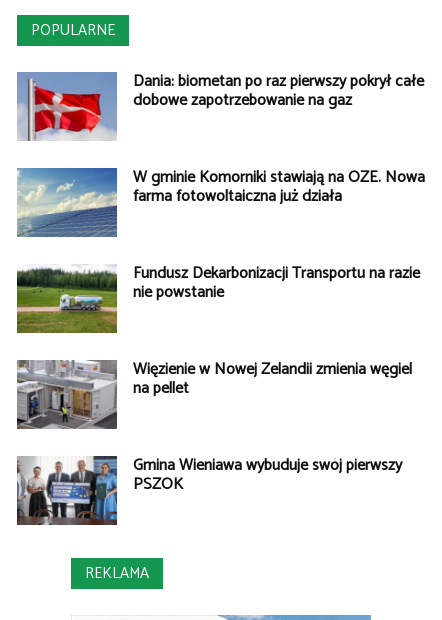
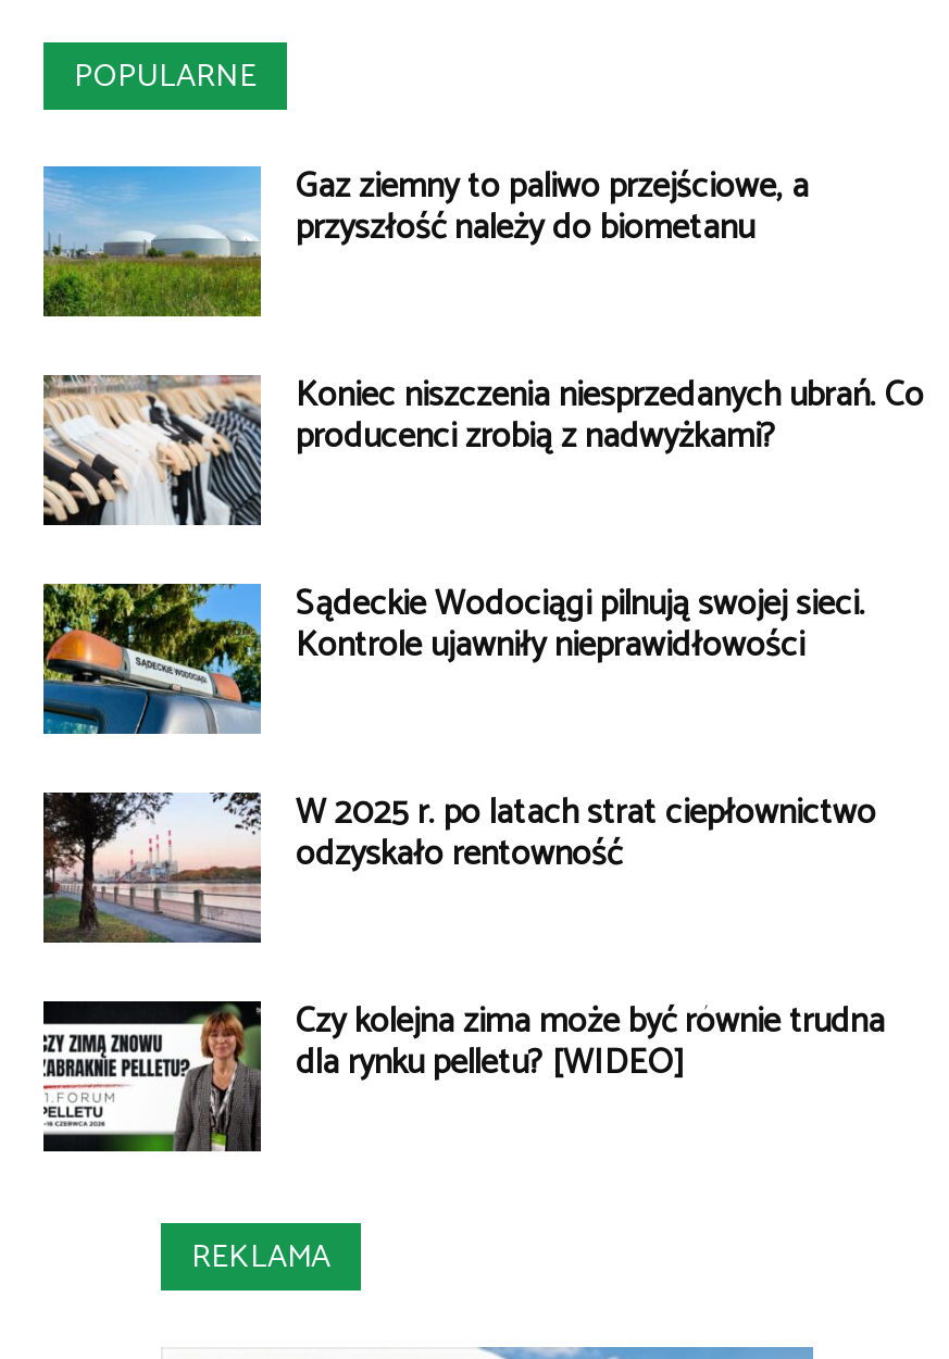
[17,68,424,141] [image] | Dania: biometan po raz pierwszy pokrył całe | dobowe zapotrzebowanie na gaz -> [41,159,809,317] [image] | Gaz ziemny to paliwo przejściowe, a | przyszłość należy do biometanu
[17,164,425,238] [image] | W gminie Komorniki stawiają na OZE. Nowa | farma fotowoltaiczna już działa -> [41,367,924,526] [image] | Koniec niszczenia niesprzedanych ubrań. Co | producenci zrobią z nadwyżkami?
[16,260,420,334] [image] | Fundusz Dekarbonizacji Transportu na razie | nie powstanie -> [41,576,865,737] [image] | Sądeckie Wodociągi pilnują swojej sieci. | Kontrole ujawniły nieprawidłowości
[16,356,412,429] [image] | Więzienie w Nowej Zelandii zmienia węgiel | na pellet -> [41,785,876,944] [image] | W 2025 r. po latach strat ciepłownictwo | odzyskało rentowność
[16,452,402,526] [image] | Gmina Wieniawa wybuduje swój pierwszy | PSZOK -> [43,993,885,1152] [image] | Czy kolejna zima może być równie trudna | dla rynku pelletu? [WIDEO]

